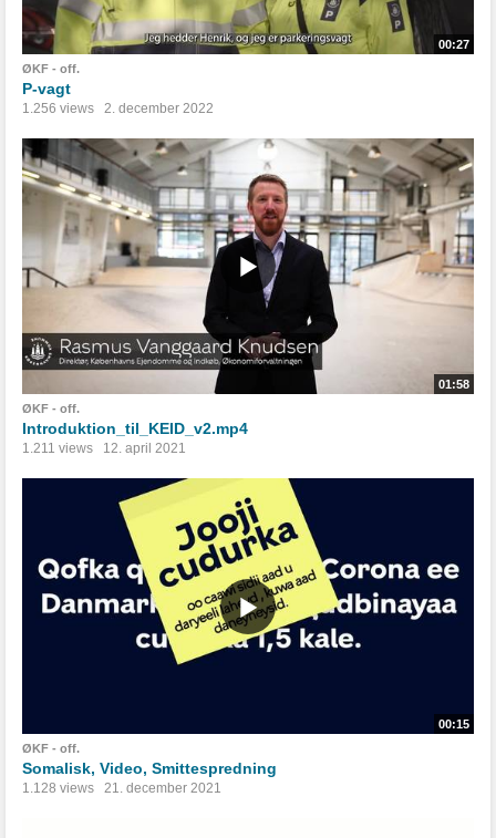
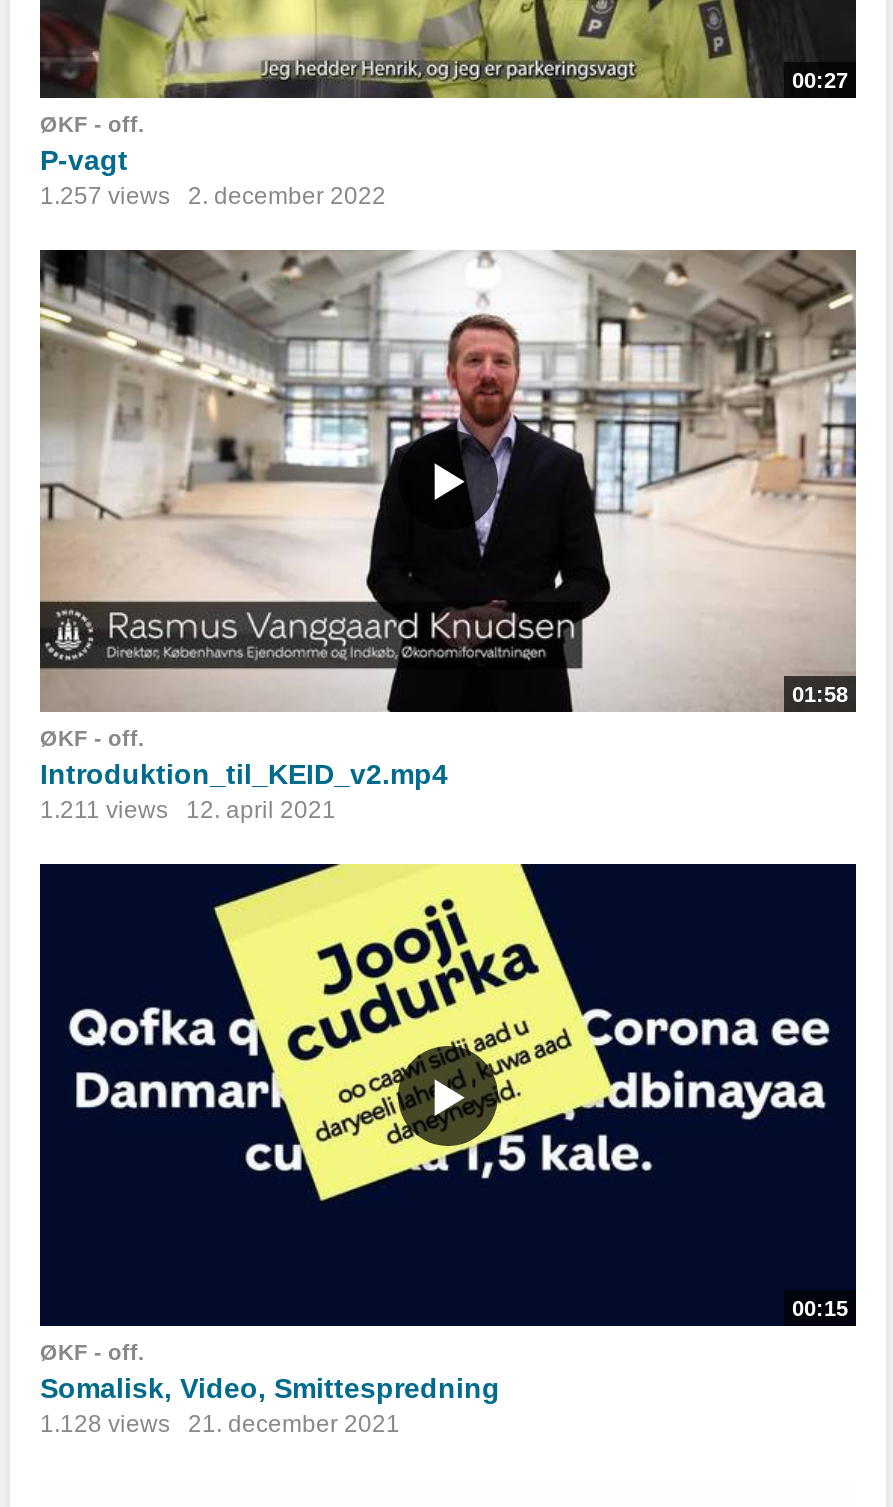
[22,101,214,116] 1.256 views 2. december 2022 -> [40,182,386,210] 1.257 views 2. december 2022

